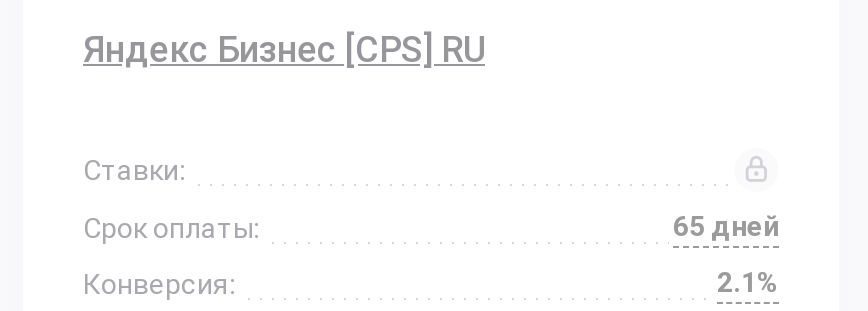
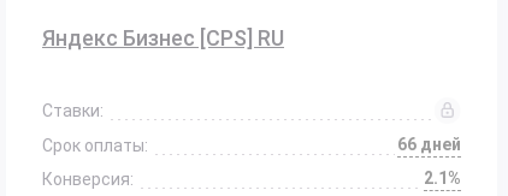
[673,210,779,242] 65 дней -> [397,135,461,154] 66 дней

